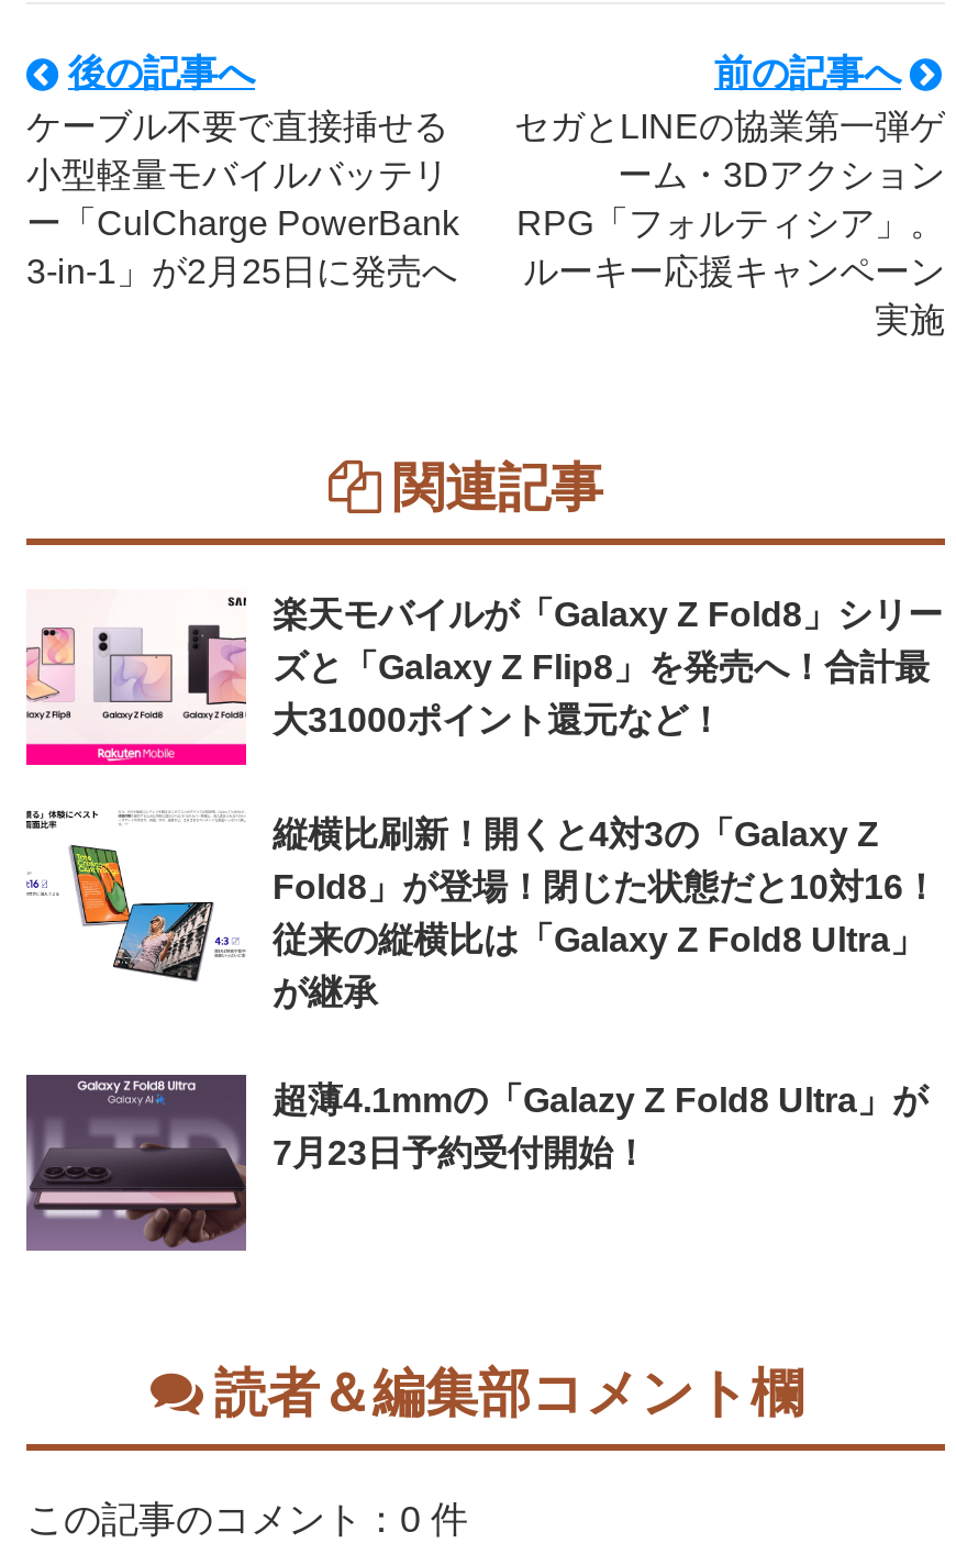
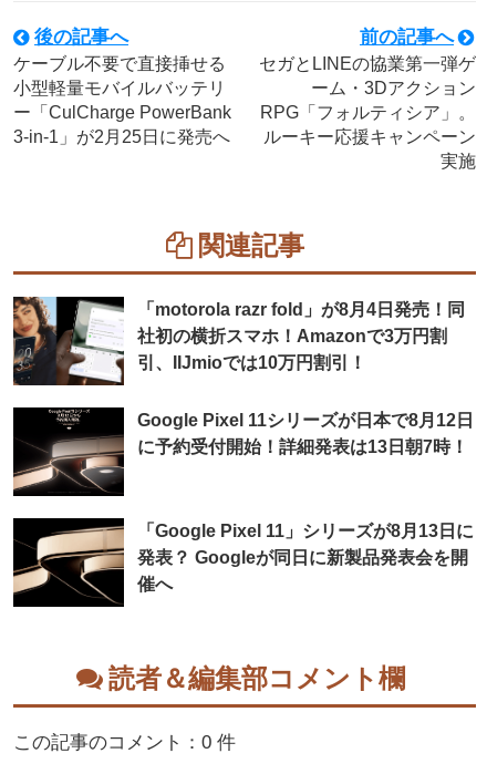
[24,589,943,767] [image] | 楽天モバイルが「Galaxy Z Fold8」シリー | ズと「Galaxy Z Flip8」を発売へ！合計最 | 大31000ポイント還元など！ -> [12,296,465,386] [image] | 「motorola razr fold」が8月4日発売！同 | 社初の横折スマホ！Amazonで3万円割 | 引、IIJmioでは10万円割引！
[24,809,938,1011] [image] | 縦横比刷新！開くと4対3の「Galaxy Z | Fold8」が登場！閉じた状態だと10対16！ | 従来の縦横比は「Galaxy Z Fold8 Ultra」 | が継承 -> [12,406,474,497] [image] | Google Pixel 11シリーズが日本で8月12日 | に予約受付開始！詳細発表は13日朝7時！
[24,1073,927,1253] [image] | 超薄4.1mmの「Galazy Z Fold8 Ultra」が | 7月23日予約受付開始！ -> [12,519,474,608] [image] | 「Google Pixel 11」シリーズが8月13日に | 発表？ Googleが同日に新製品発表会を開 | 催へ

